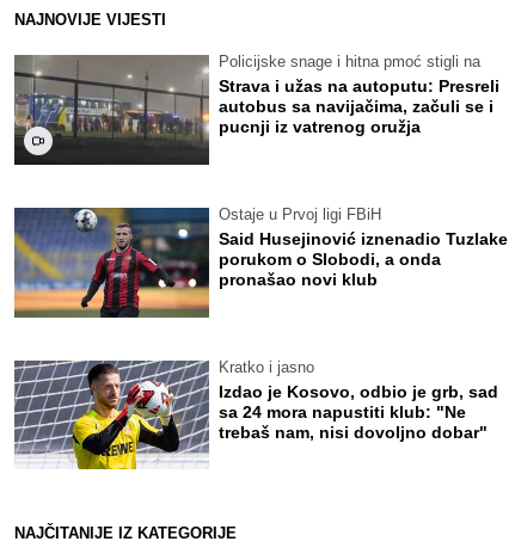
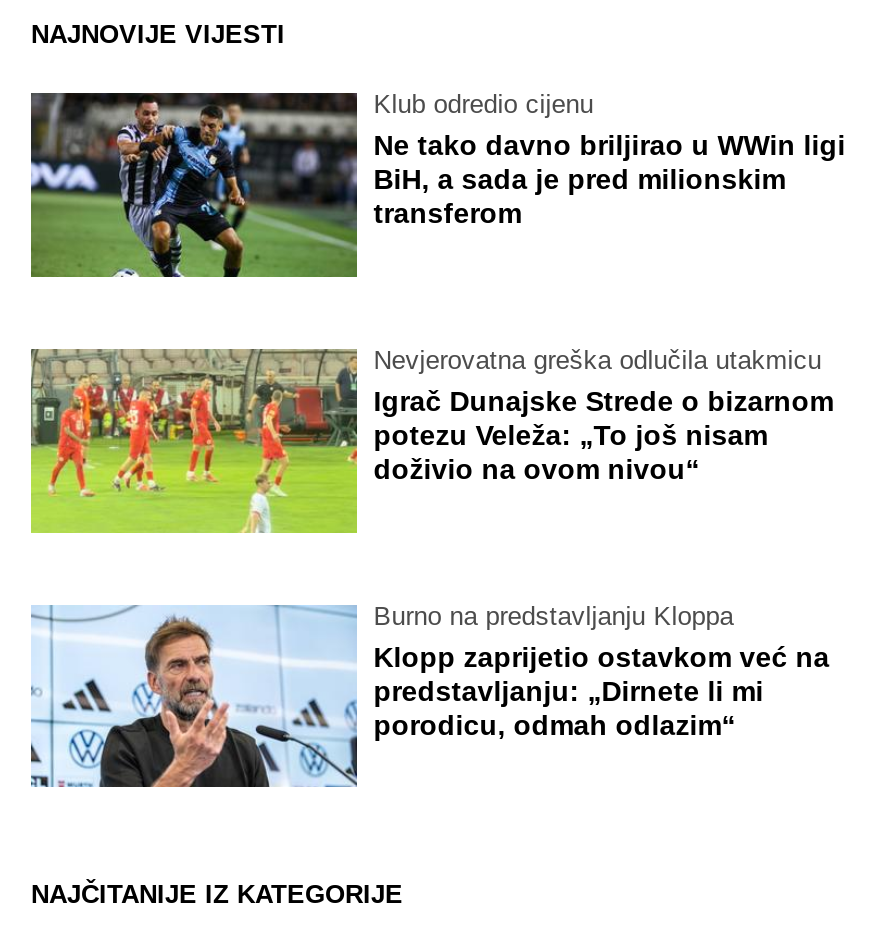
[13,52,500,166] [image] | Policijske snage i hitna pmoć stigli na | Strava i užas na autoputu: Presreli | autobus sa navijačima, začuli se i | pucnji iz vatrenog oružja -> [29,88,845,279] [image] | Klub odredio cijenu | Ne tako davno briljirao u WWin ligi | BiH, a sada je pred milionskim | transferom
[13,205,508,319] [image] | Ostaje u Prvoj ligi FBiH | Said Husejinović iznenadio Tuzlake | porukom o Slobodi, a onda | pronašao novi klub -> [29,344,833,535] [image] | Nevjerovatna greška odlučila utakmicu | Igrač Dunajske Strede o bizarnom | potezu Veleža: „To još nisam | doživio na ovom nivou“
[13,358,499,470] [image] | Kratko i jasno | Izdao je Kosovo, odbio je grb, sad | sa 24 mora napustiti klub: "Ne | trebaš nam, nisi dovoljno dobar" -> [31,600,829,789] [image] | Burno na predstavljanju Kloppa | Klopp zaprijetio ostavkom već na | predstavljanju: „Dirnete li mi | porodicu, odmah odlazim“

